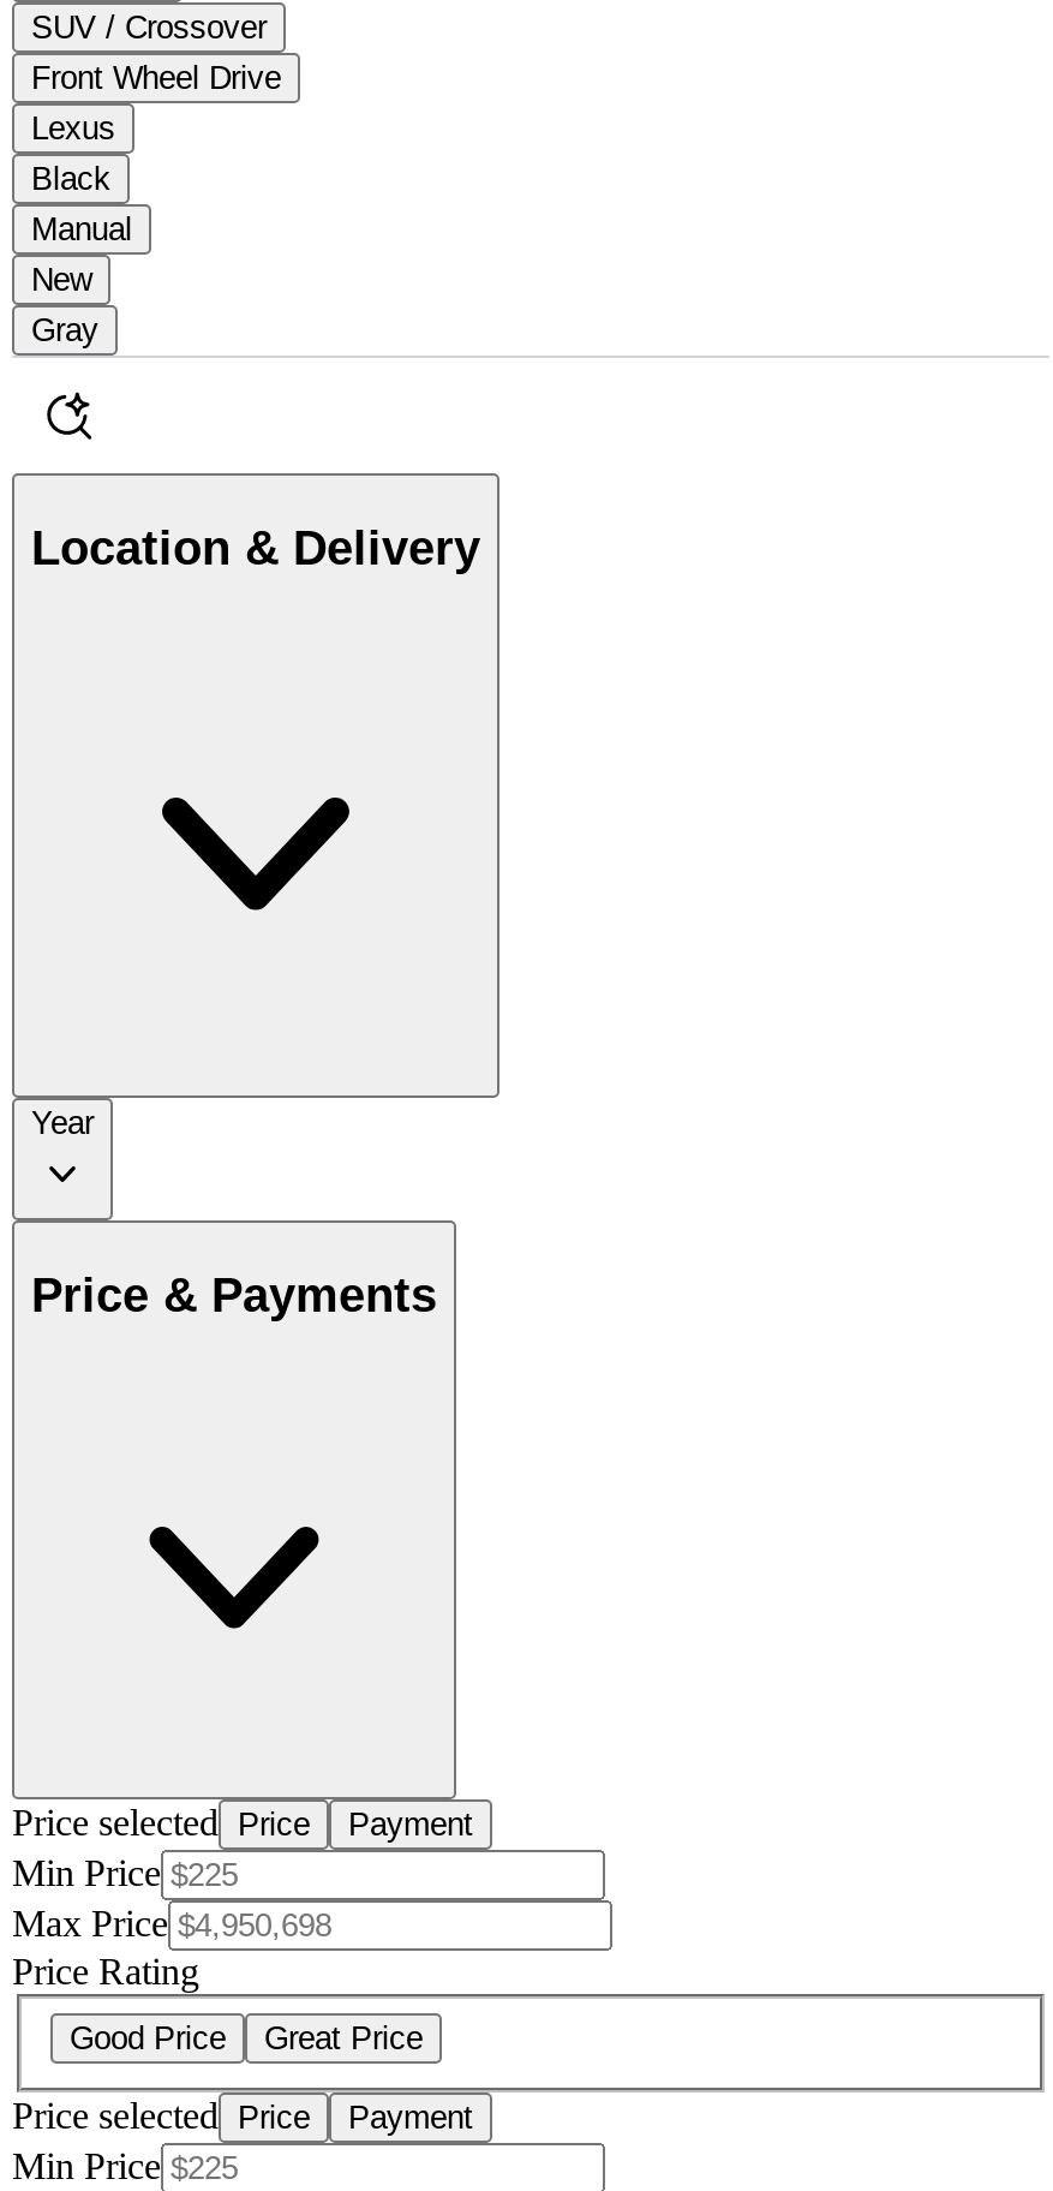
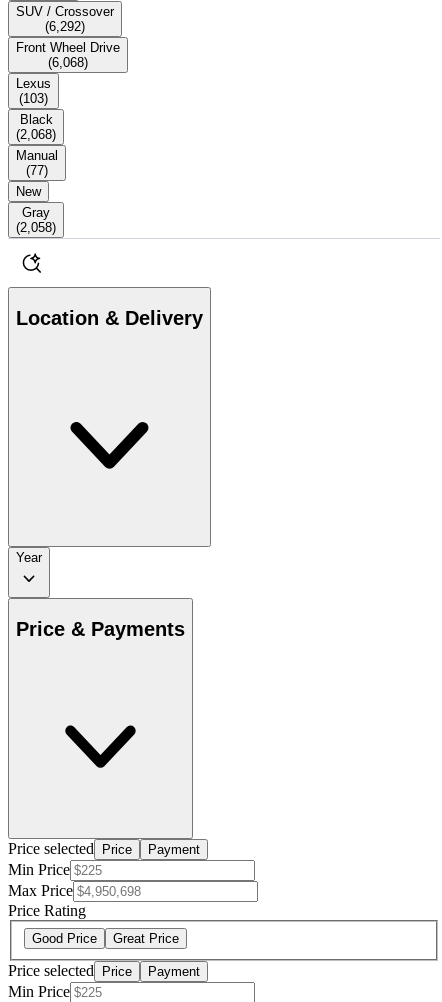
none -> [45,19,85,34] (6,292)
none -> [48,55,88,70] (6,068)
none -> [19,91,48,106] (103)
none -> [16,127,56,142] (2,068)
none -> [26,163,48,178] (77)
none -> [16,220,56,235] (2,058)

